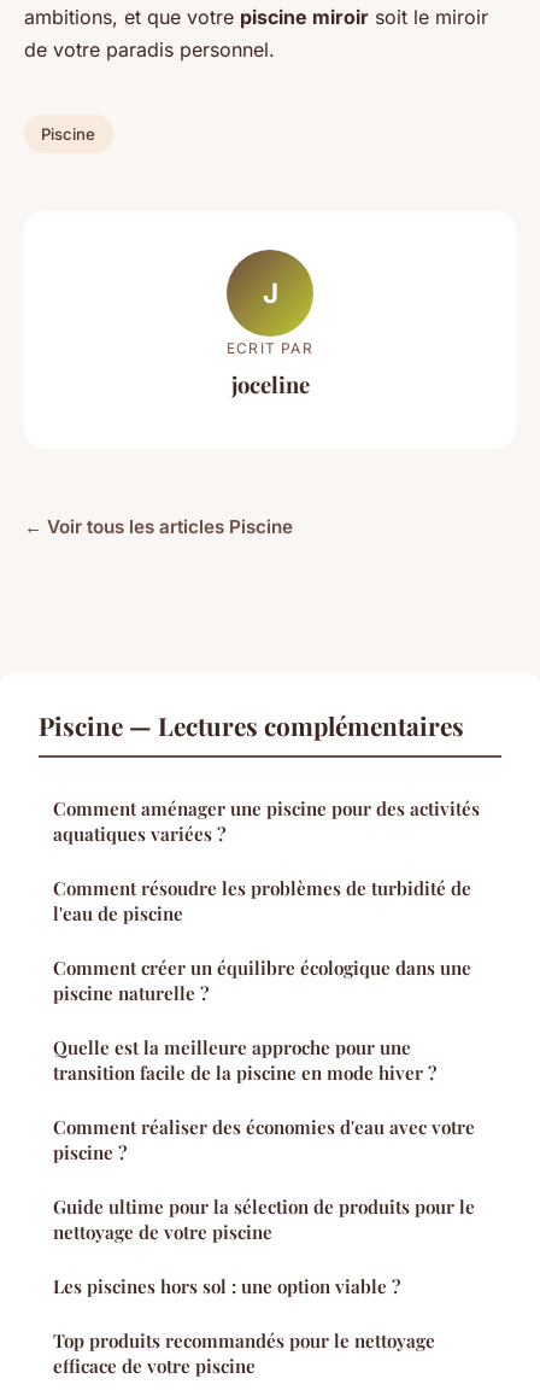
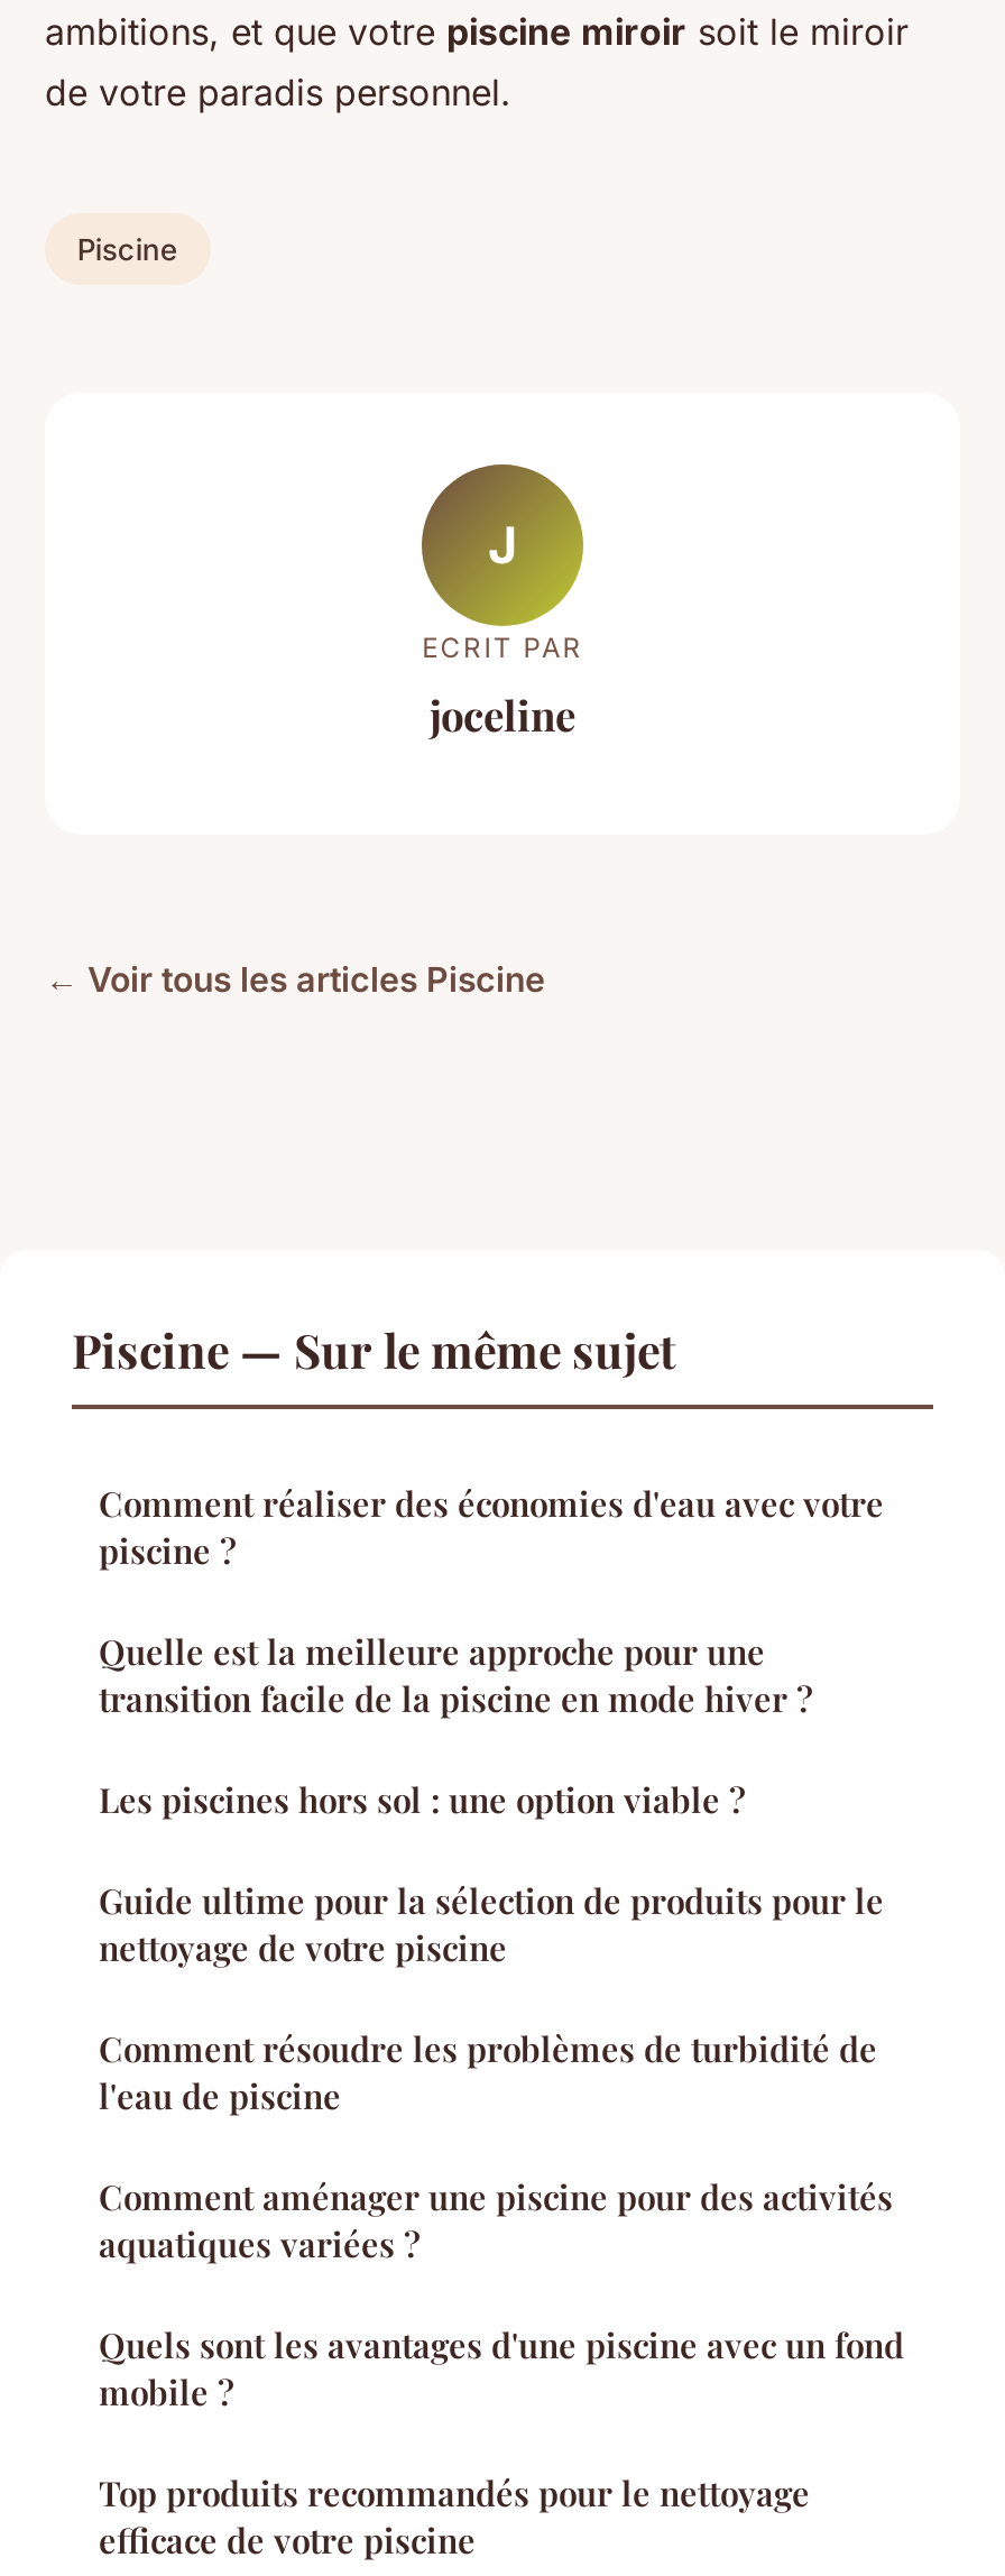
[39,708,464,742] Piscine — Lectures complémentaires -> [72,1317,675,1380] Piscine — Sur le même sujet
moved [53,796,480,846] -> [99,2174,893,2266]: Comment aménager une piscine pour des activités | aquatiques variées ?
moved [53,876,471,925] -> [99,2026,877,2118]: Comment résoudre les problèmes de turbidité de | l'eau de piscine
[53,956,471,1005] Comment créer un équilibre écologique dans une | piscine naturelle ? -> [99,2322,904,2414] Quels sont les avantages d'une piscine avec un fond | mobile ?
moved [53,1035,475,1298] -> [99,1481,884,1970]: Quelle est la meilleure approche pour une | transition facile de la piscine en mode hiver ? | Comment réaliser des économies d'eau avec votre | piscine ? | Guide ultime pour la sélection de produits pour le | nettoyage de votre piscine | Les piscines hors sol : une option viable ?

